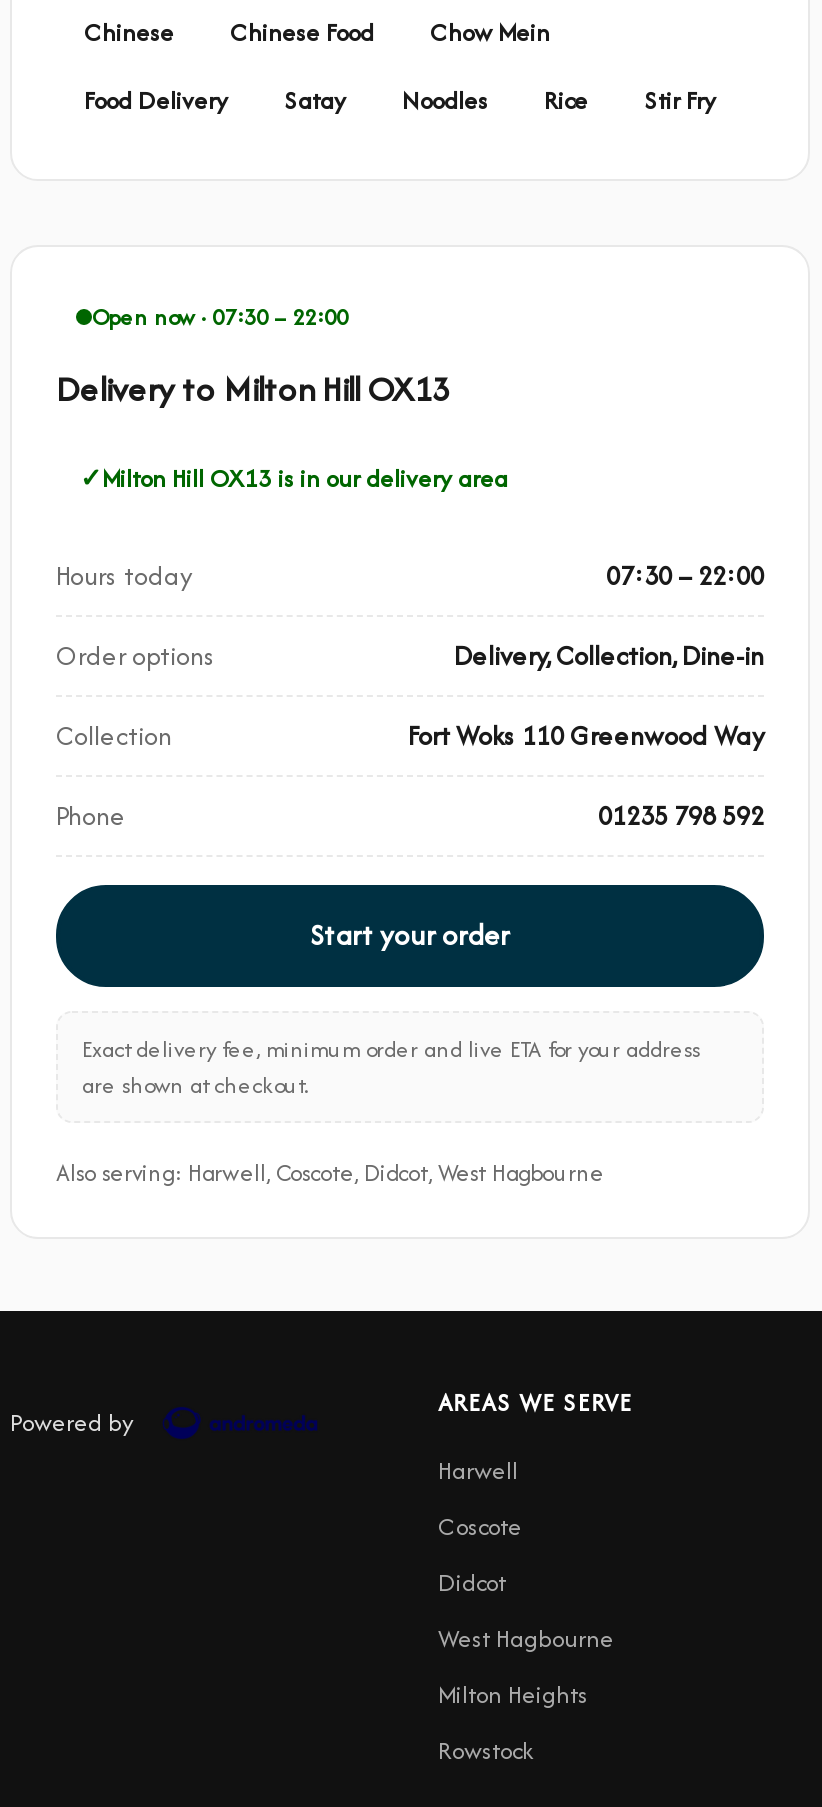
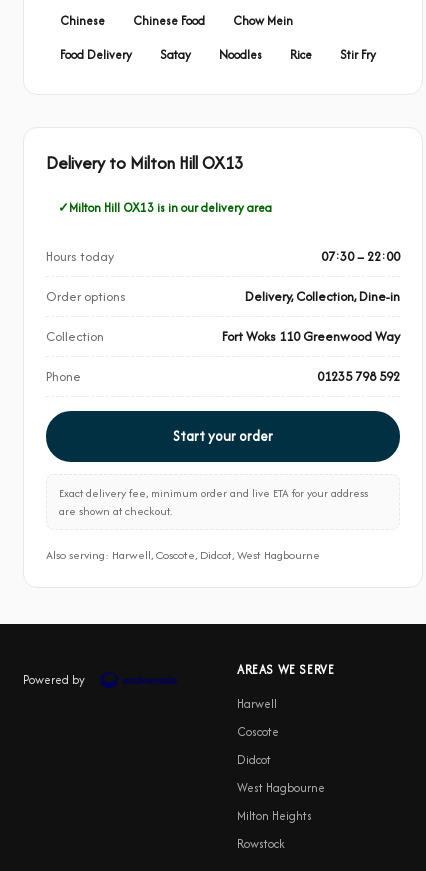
[92,302,348,334] Open now · 07:30 – 22:00 -> none

